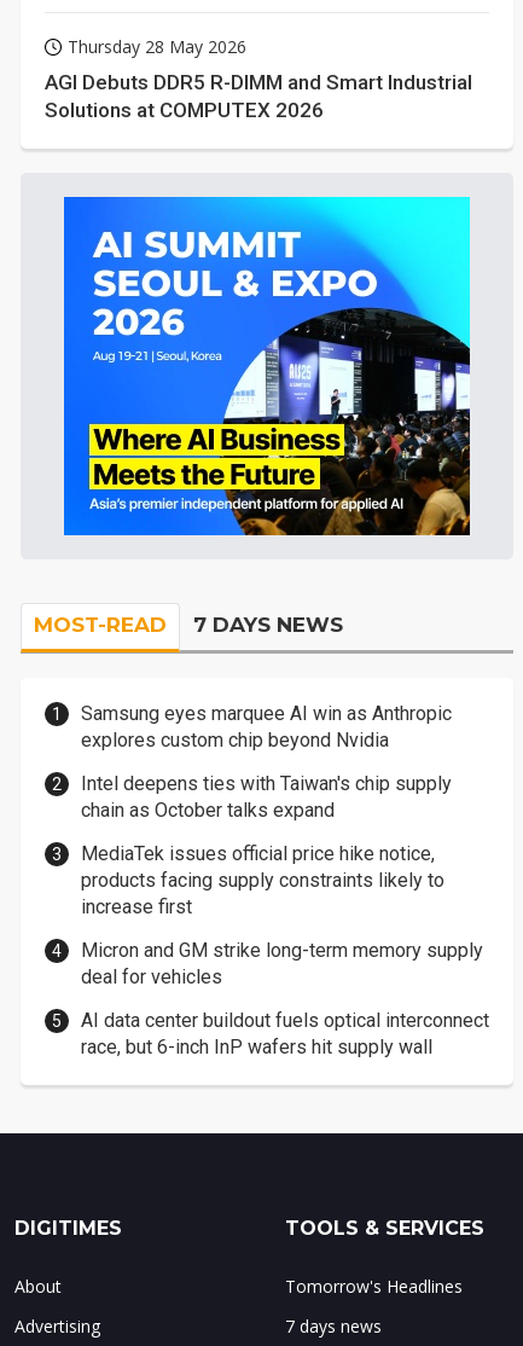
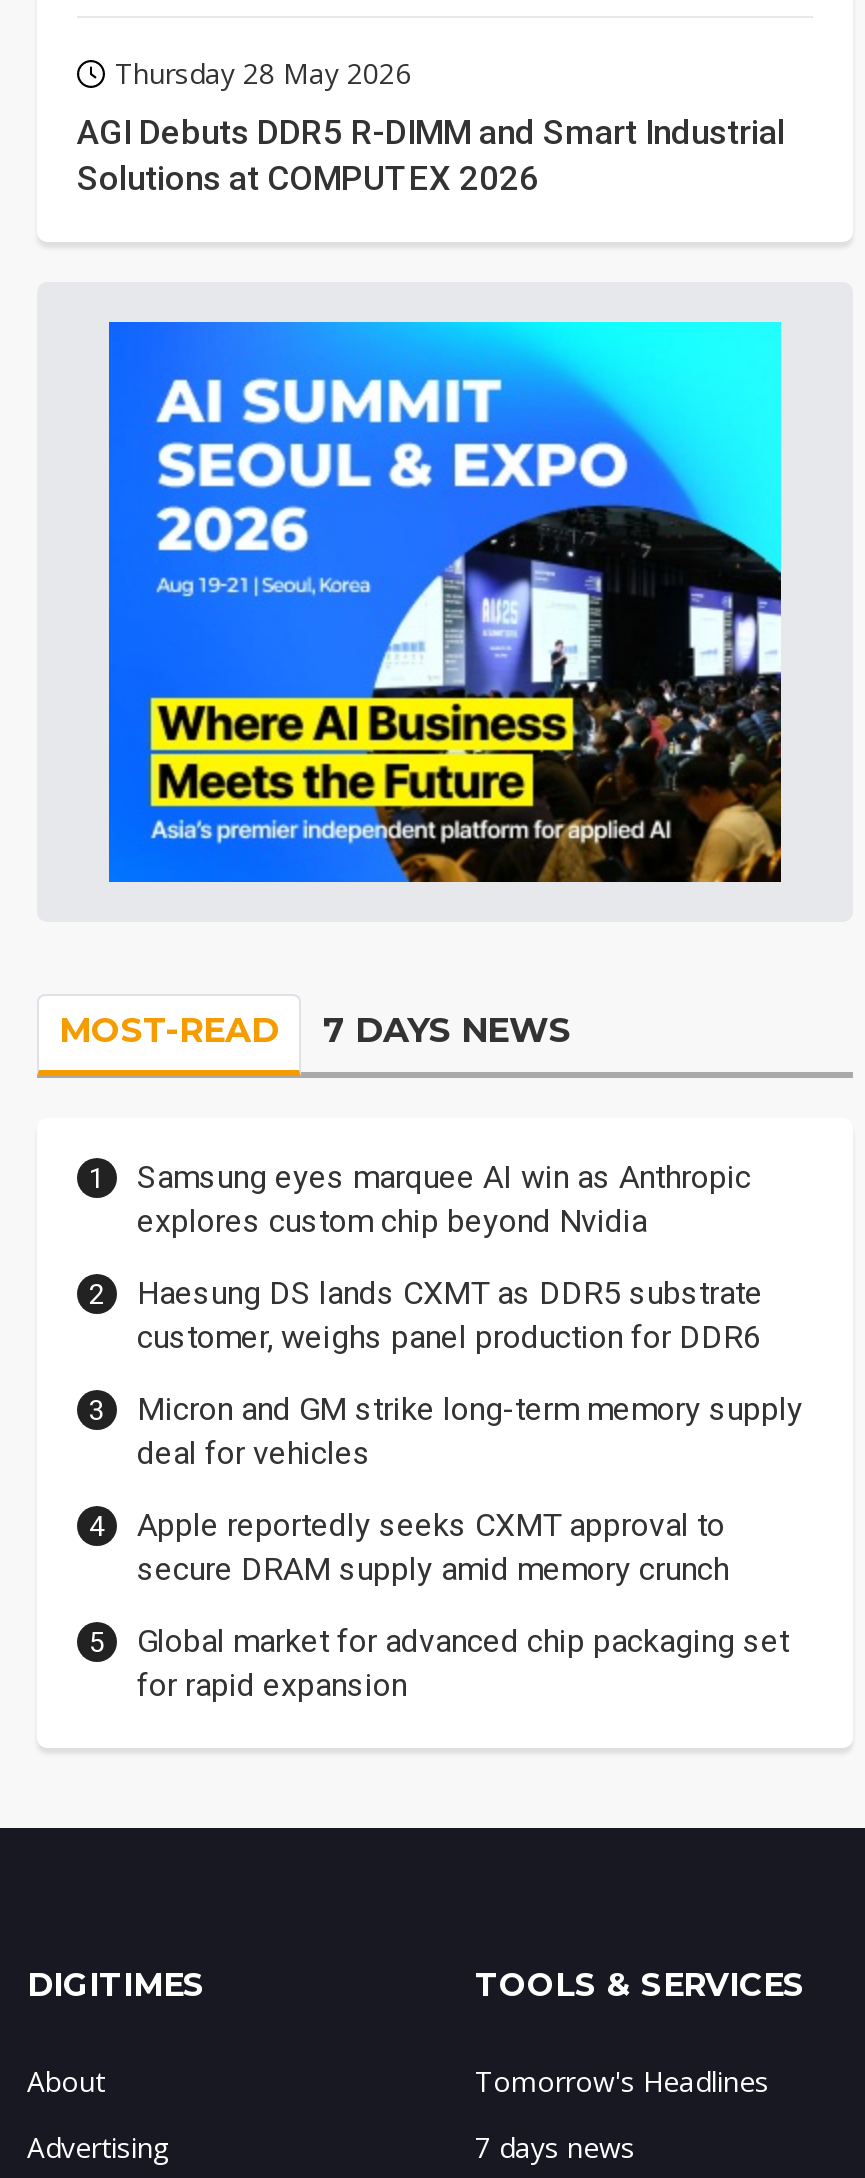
[81,772,452,918] Intel deepens ties with Taiwan's chip supply | chain as October talks expand | MediaTek issues official price hike notice, | products facing supply constraints likely to | increase first -> [137,1273,763,1355] Haesung DS lands CXMT as DDR5 substrate | customer, weighs panel production for DDR6
moved [81,938,483,988] -> [137,1389,803,1471]: Micron and GM strike long-term memory supply | deal for vehicles
[81,1008,489,1058] AI data center buildout fuels optical interconnect | race, but 6-inch InP wafers hit supply wall -> [137,1505,789,1703] Apple reportedly seeks CXMT approval to | secure DRAM supply amid memory crunch | Global market for advanced chip packaging set | for rapid expansion

